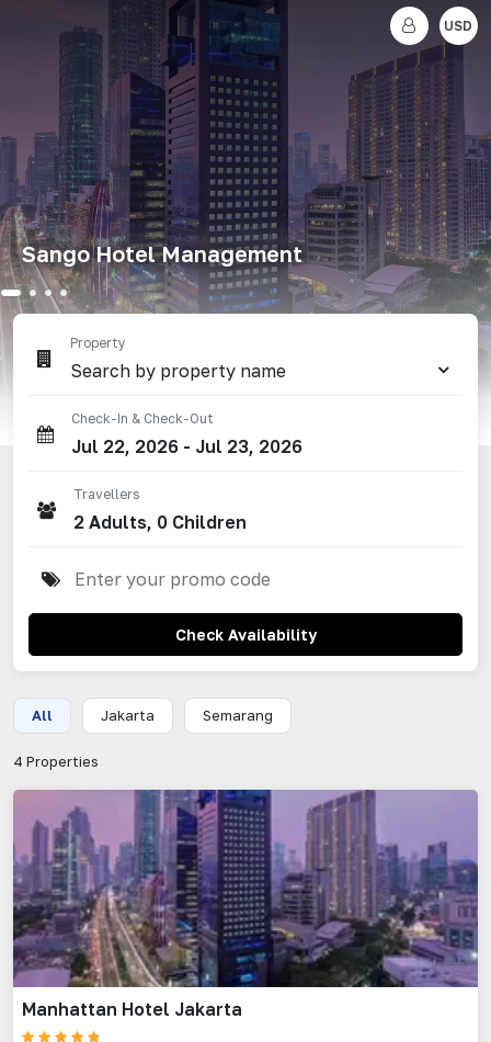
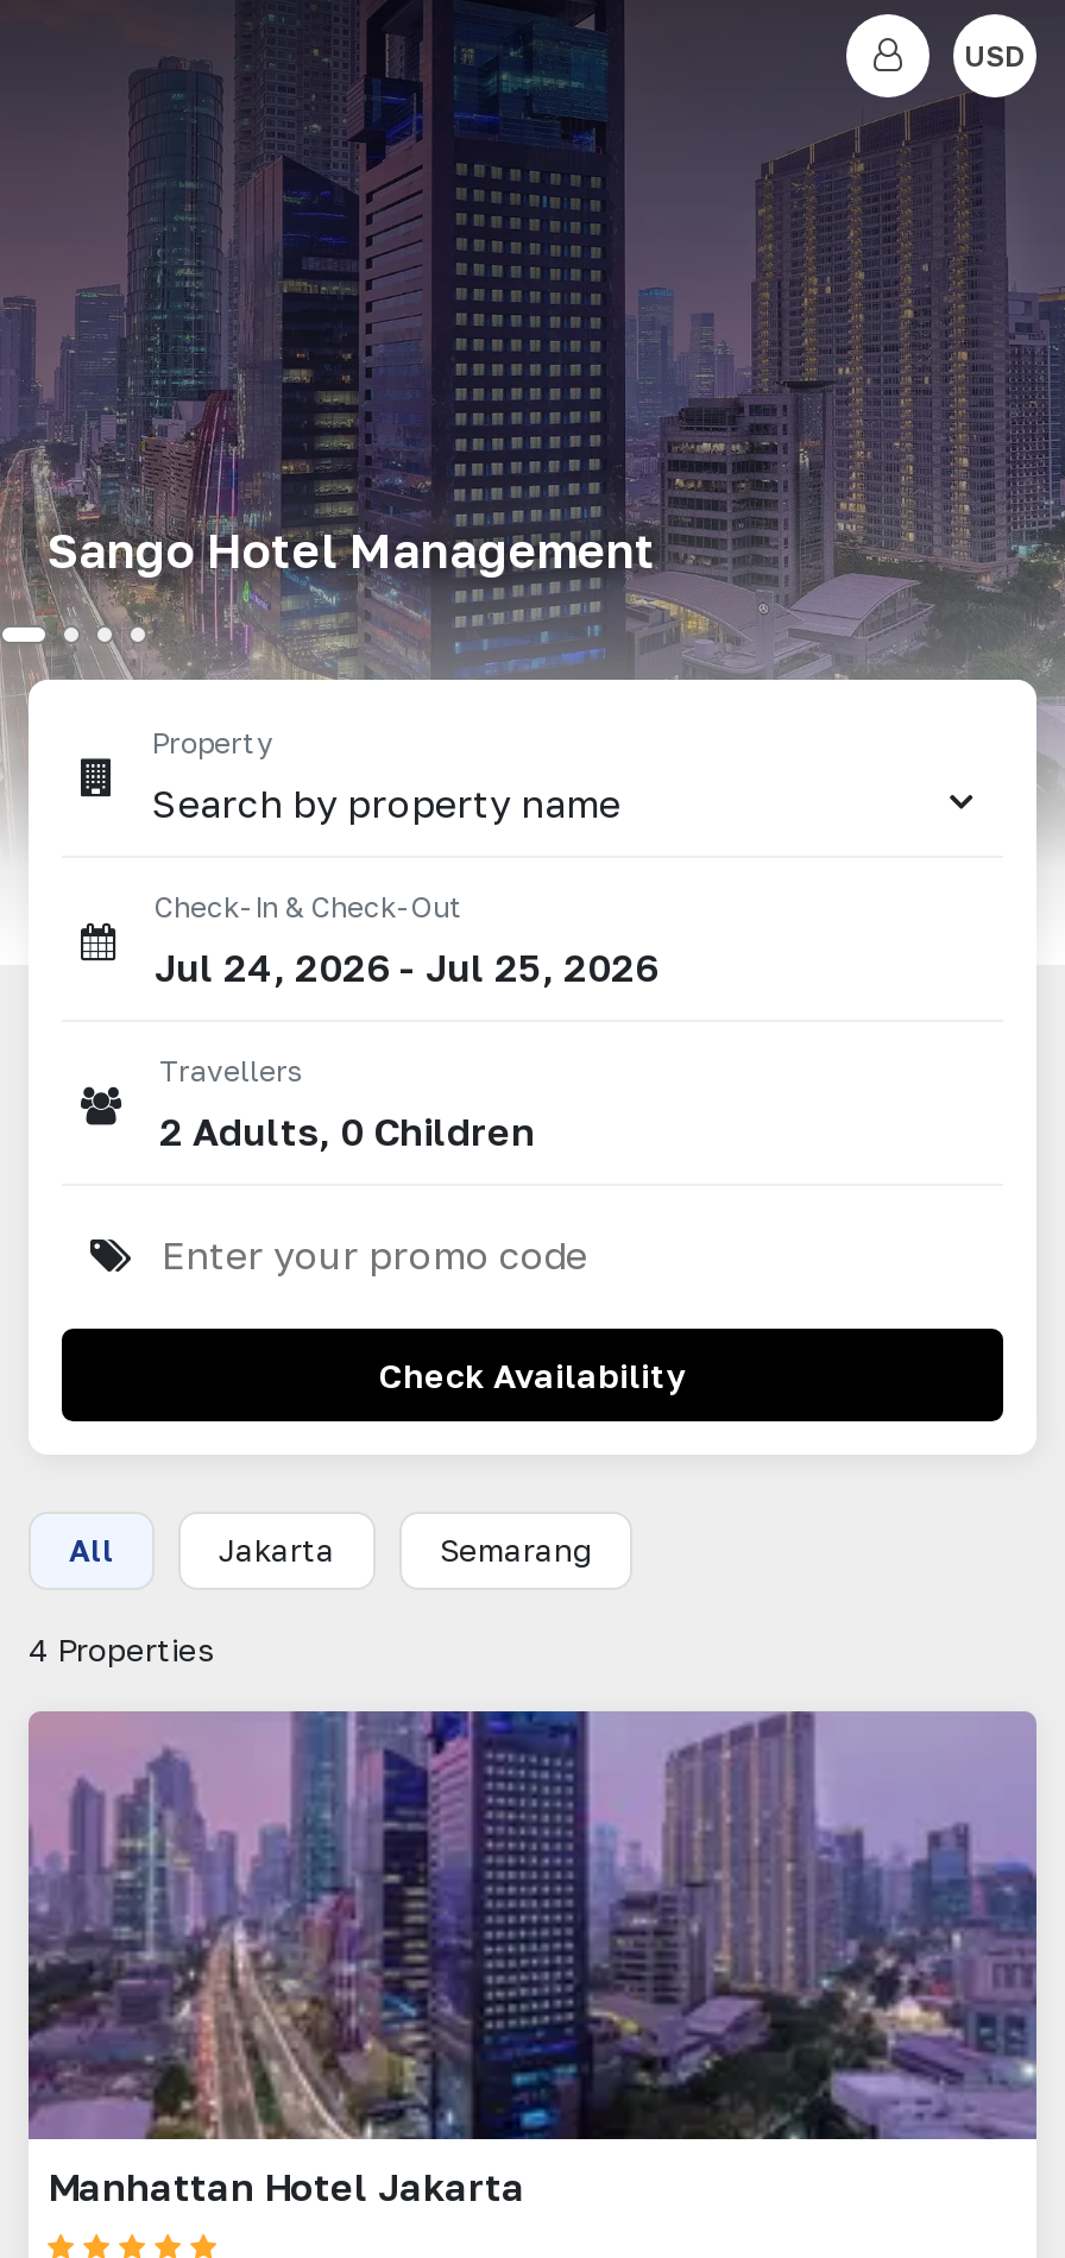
[71,435,302,457] Jul 22, 2026 - Jul 23, 2026 -> [155,944,658,991] Jul 24, 2026 - Jul 25, 2026

